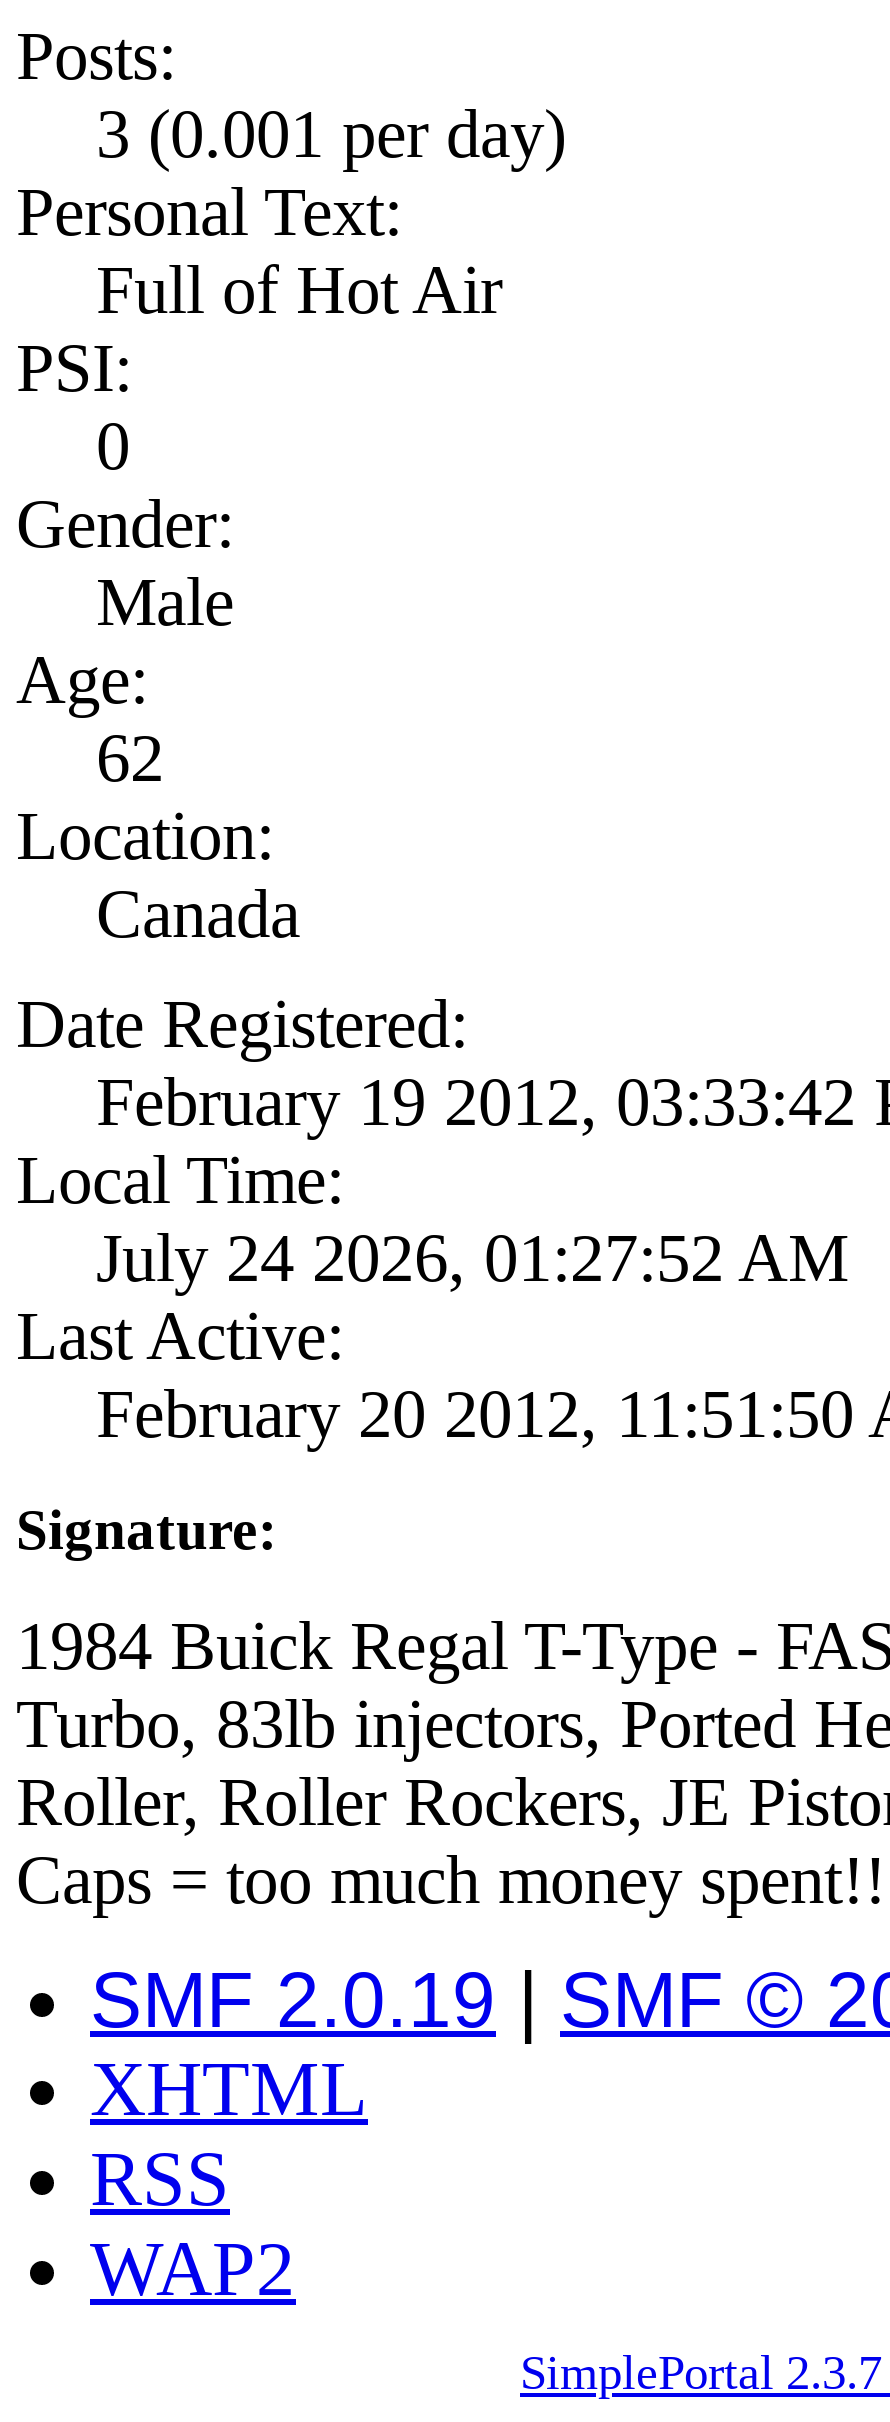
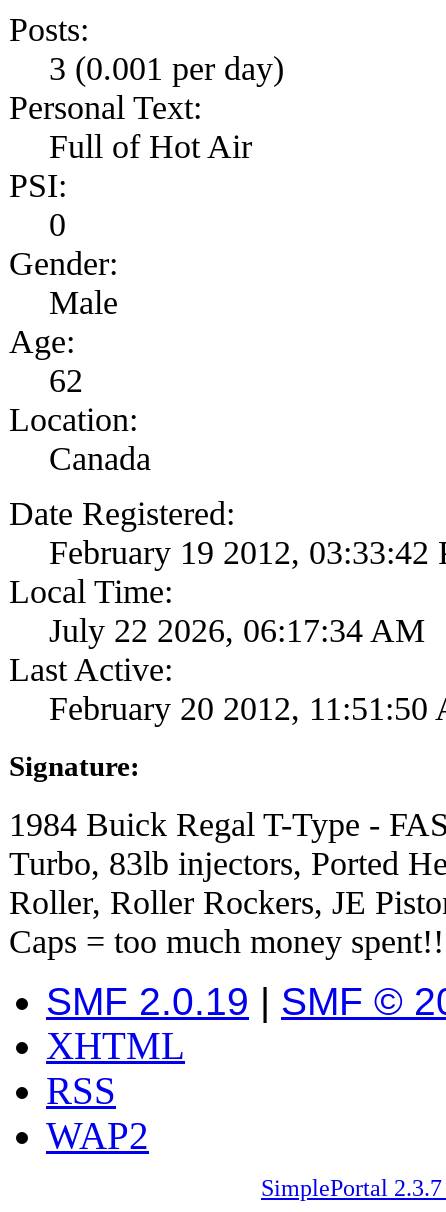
[96,1220,848,1296] July 24 2026, 01:27:52 AM -> [49,611,425,649] July 22 2026, 06:17:34 AM

